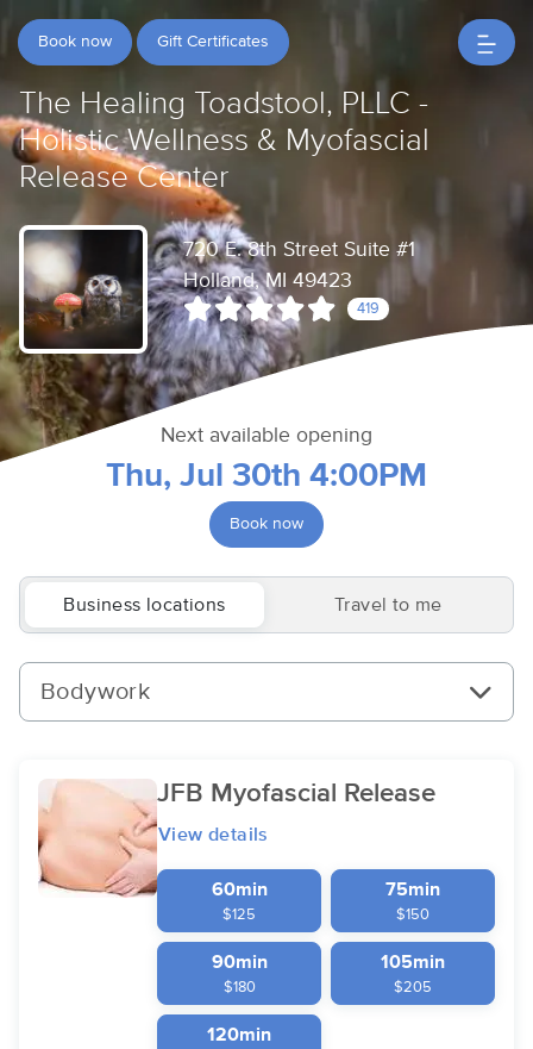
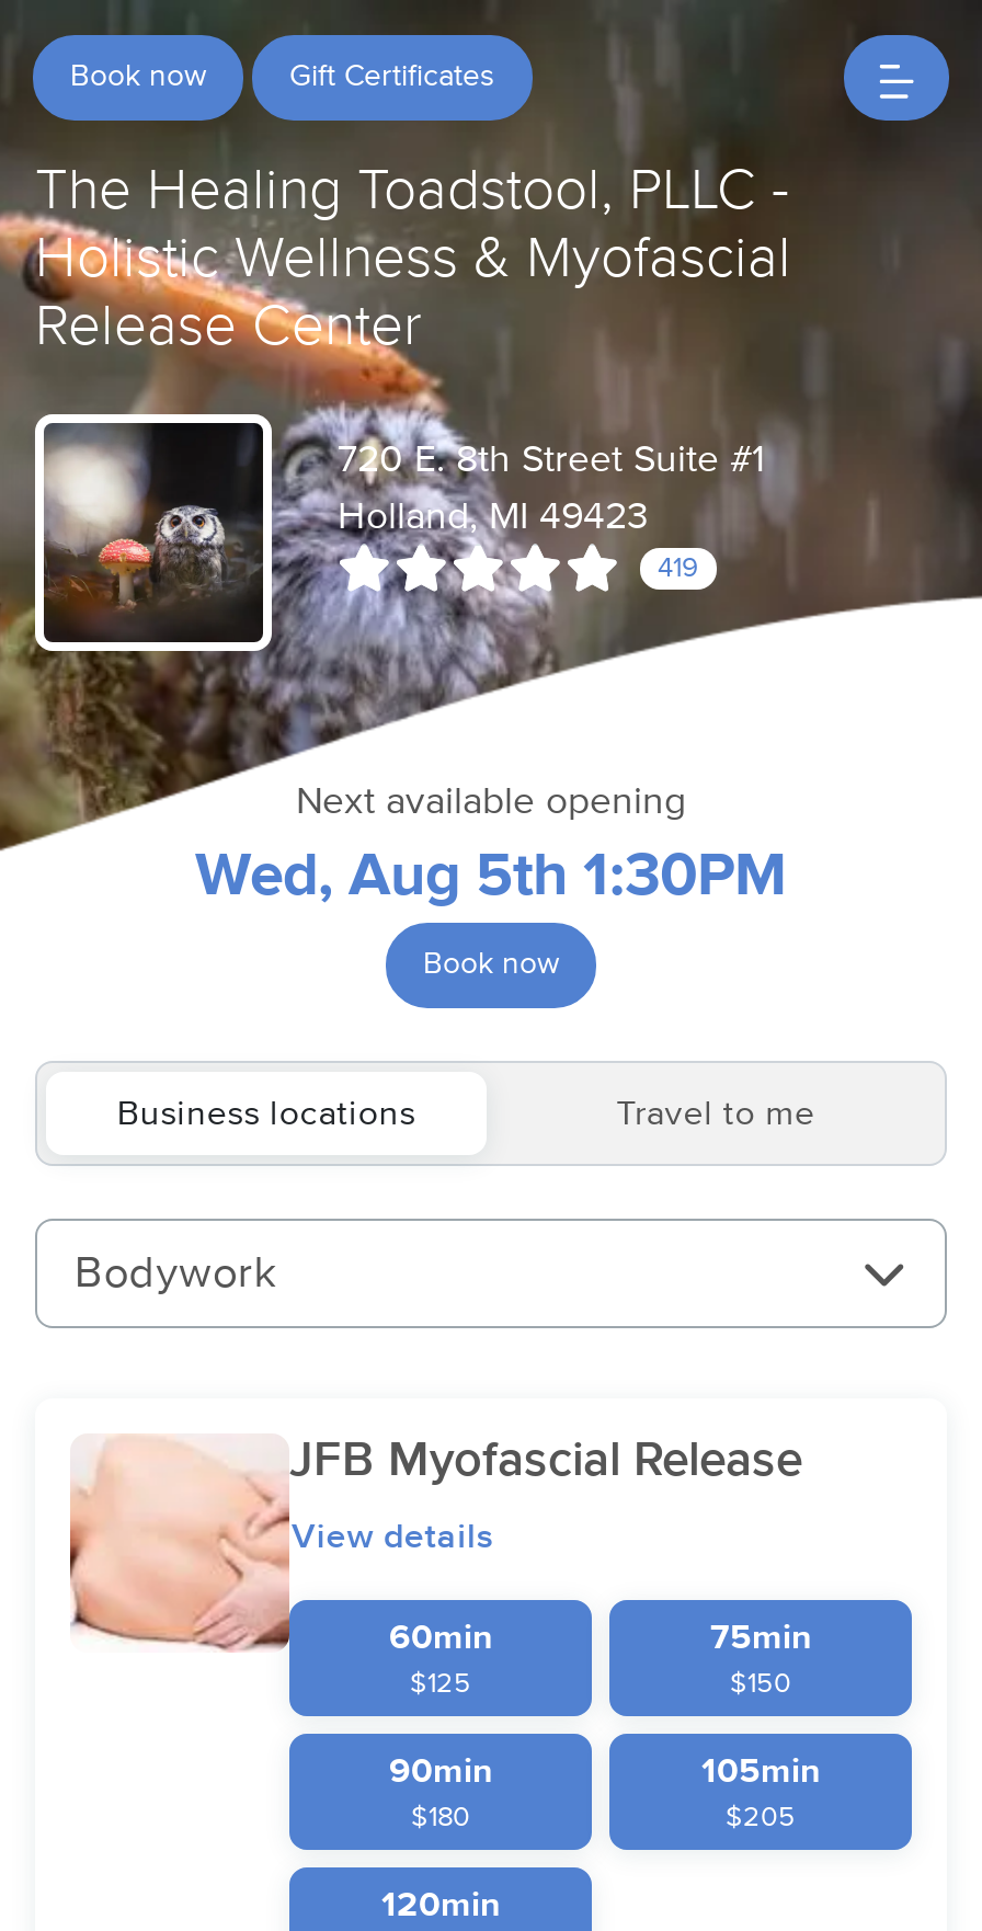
[106,460,427,493] Thu, Jul 30th 4:00PM -> [195,846,787,907] Wed, Aug 5th 1:30PM

